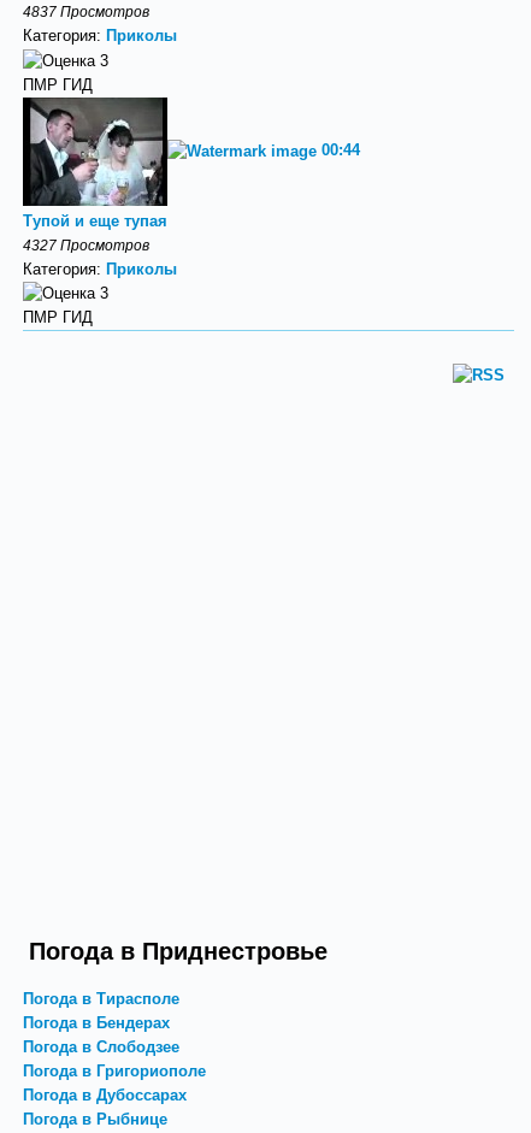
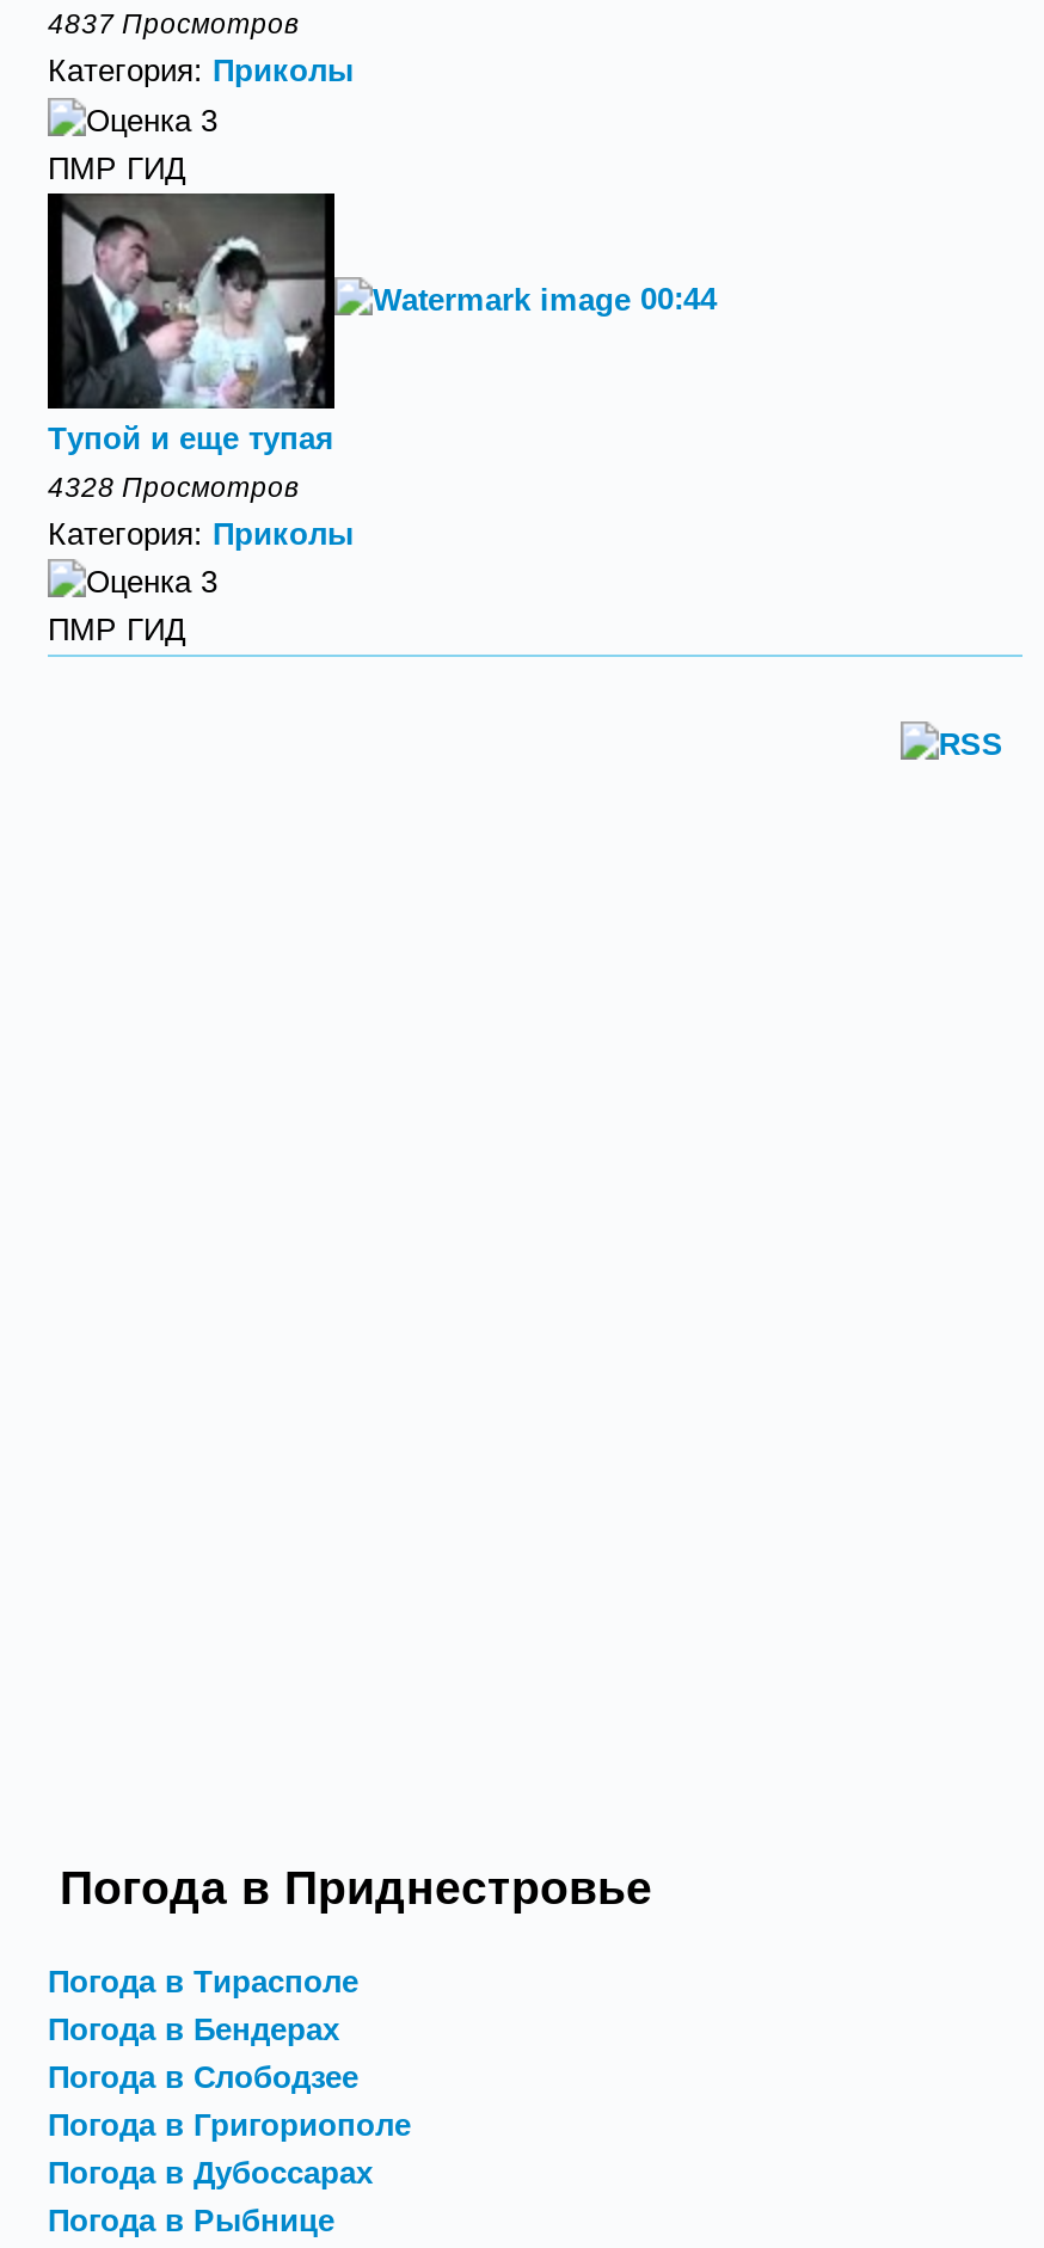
[23,237,149,252] 4327 Просмотров -> [48,470,299,501] 4328 Просмотров

